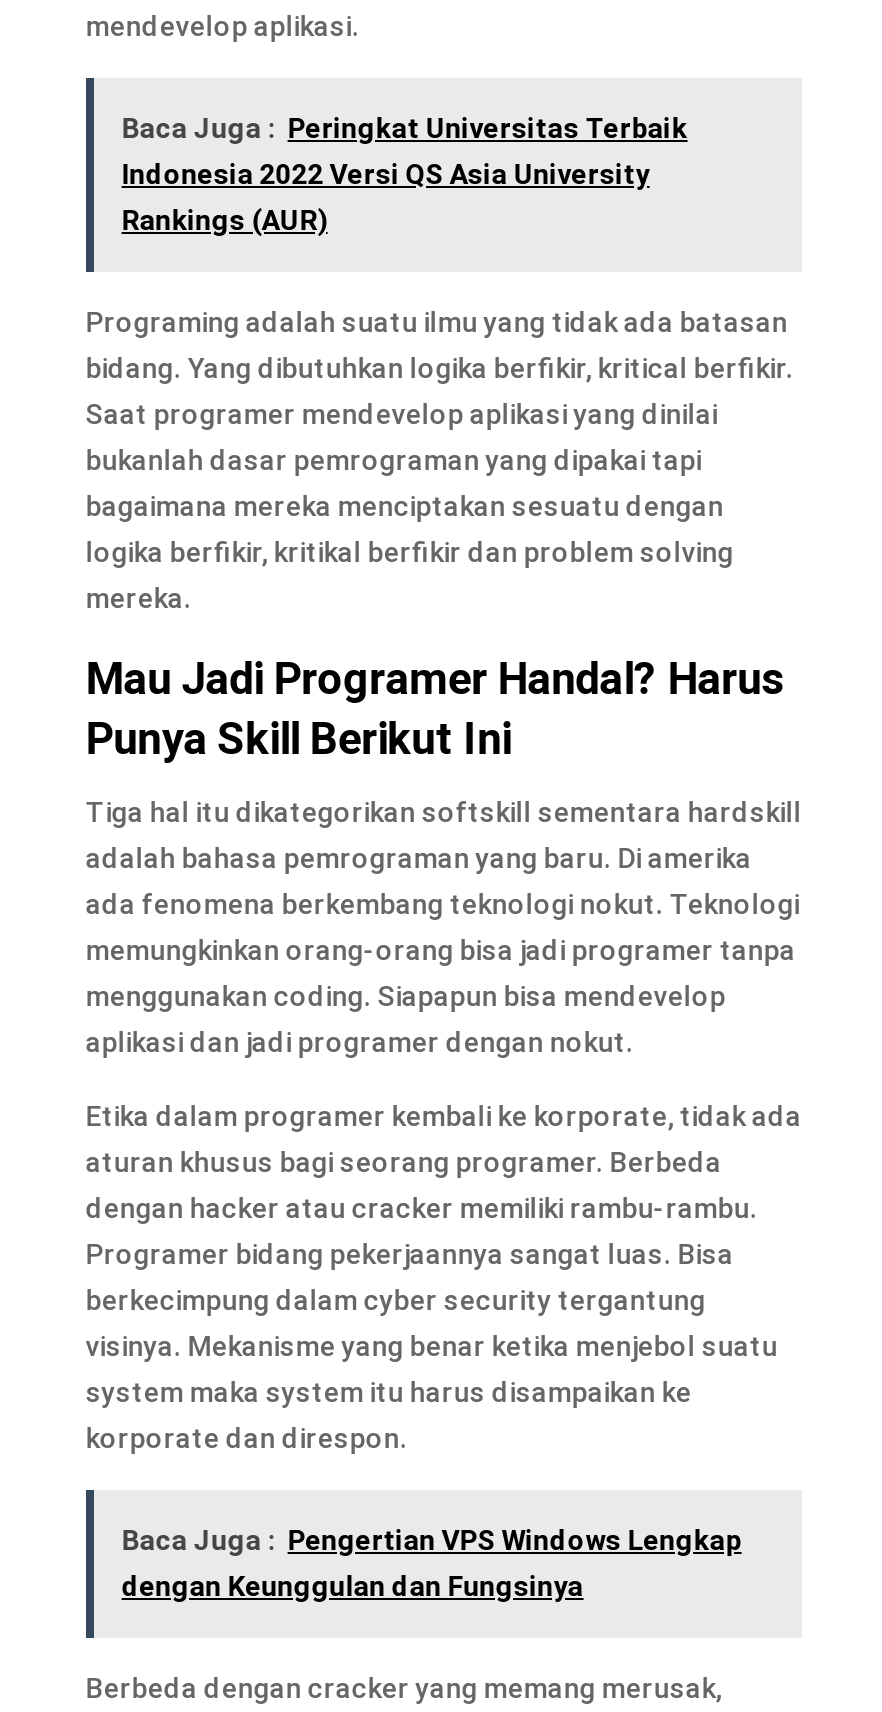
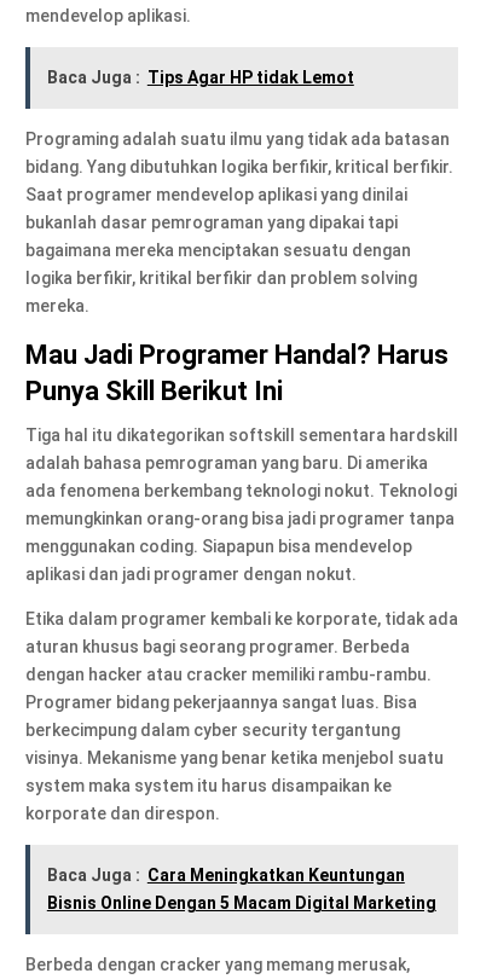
[122,112,688,236] Baca Juga : Peringkat Universitas Terbaik | Indonesia 2022 Versi QS Asia University | Rankings (AUR) -> [47,68,354,87] Baca Juga : Tips Agar HP tidak Lemot
[122,1524,742,1602] Baca Juga : Pengertian VPS Windows Lengkap | dengan Keunggulan dan Fungsinya -> [47,865,436,913] Baca Juga : Cara Meningkatkan Keuntungan | Bisnis Online Dengan 5 Macam Digital Marketing

